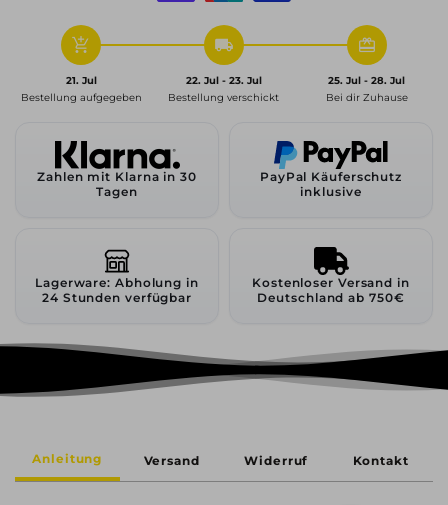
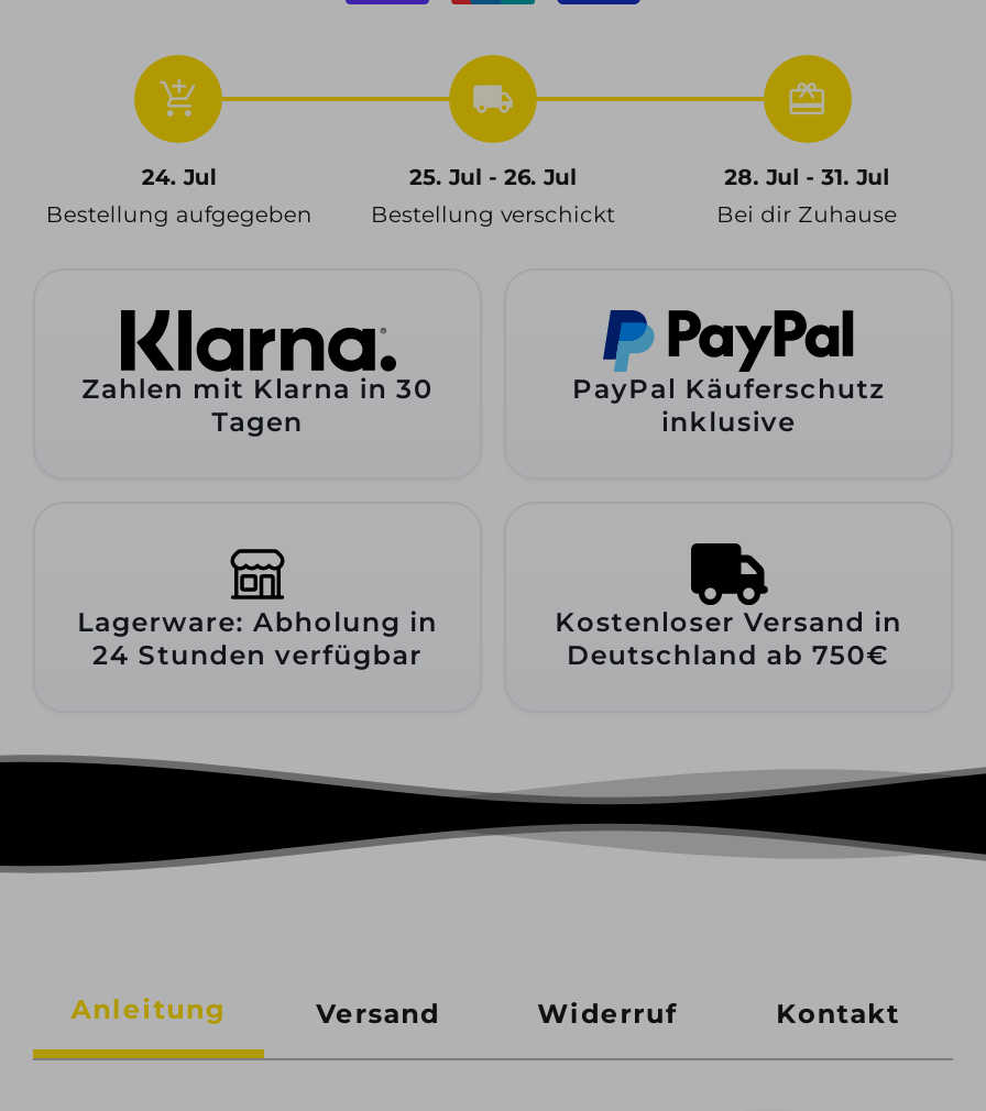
[66,74,97,87] 21. Jul -> [142,163,216,191] 24. Jul
[186,74,262,87] 22. Jul - 23. Jul -> [409,163,577,191] 25. Jul - 26. Jul
[328,74,405,87] 25. Jul - 28. Jul -> [724,163,889,191] 28. Jul - 31. Jul

